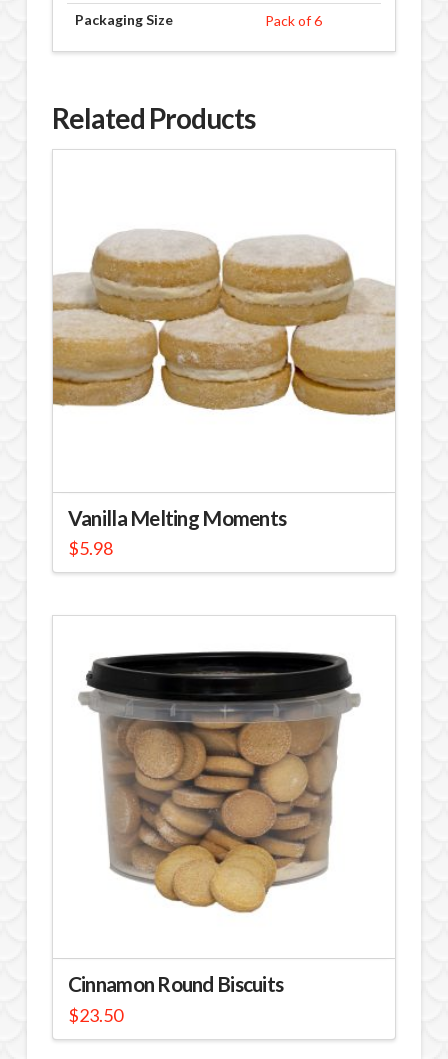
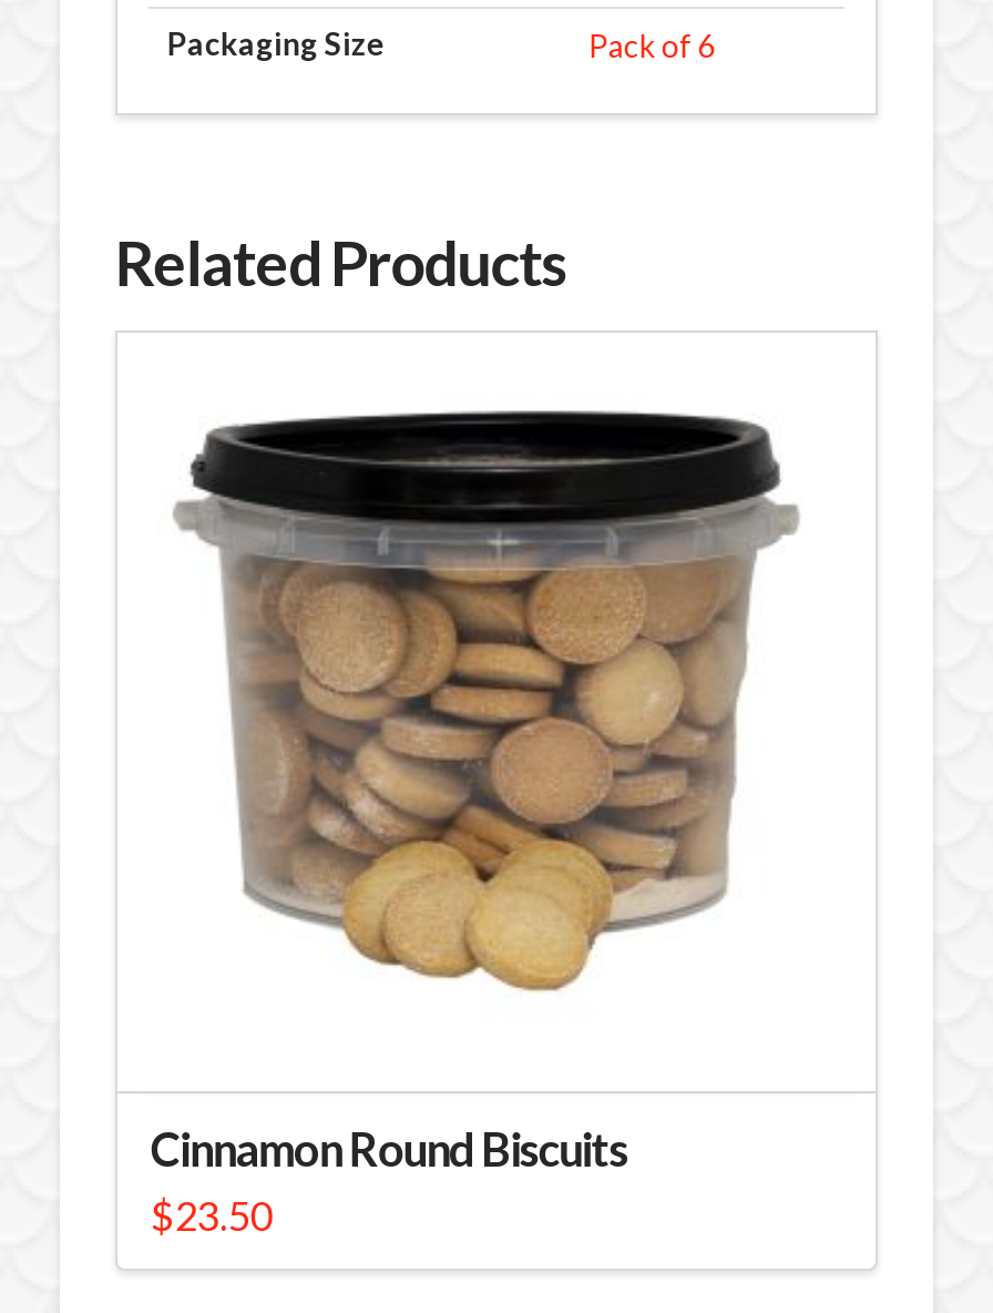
[52,229,396,416] [image] -> none
[68,506,286,559] Vanilla Melting Moments | $5.98 -> none

